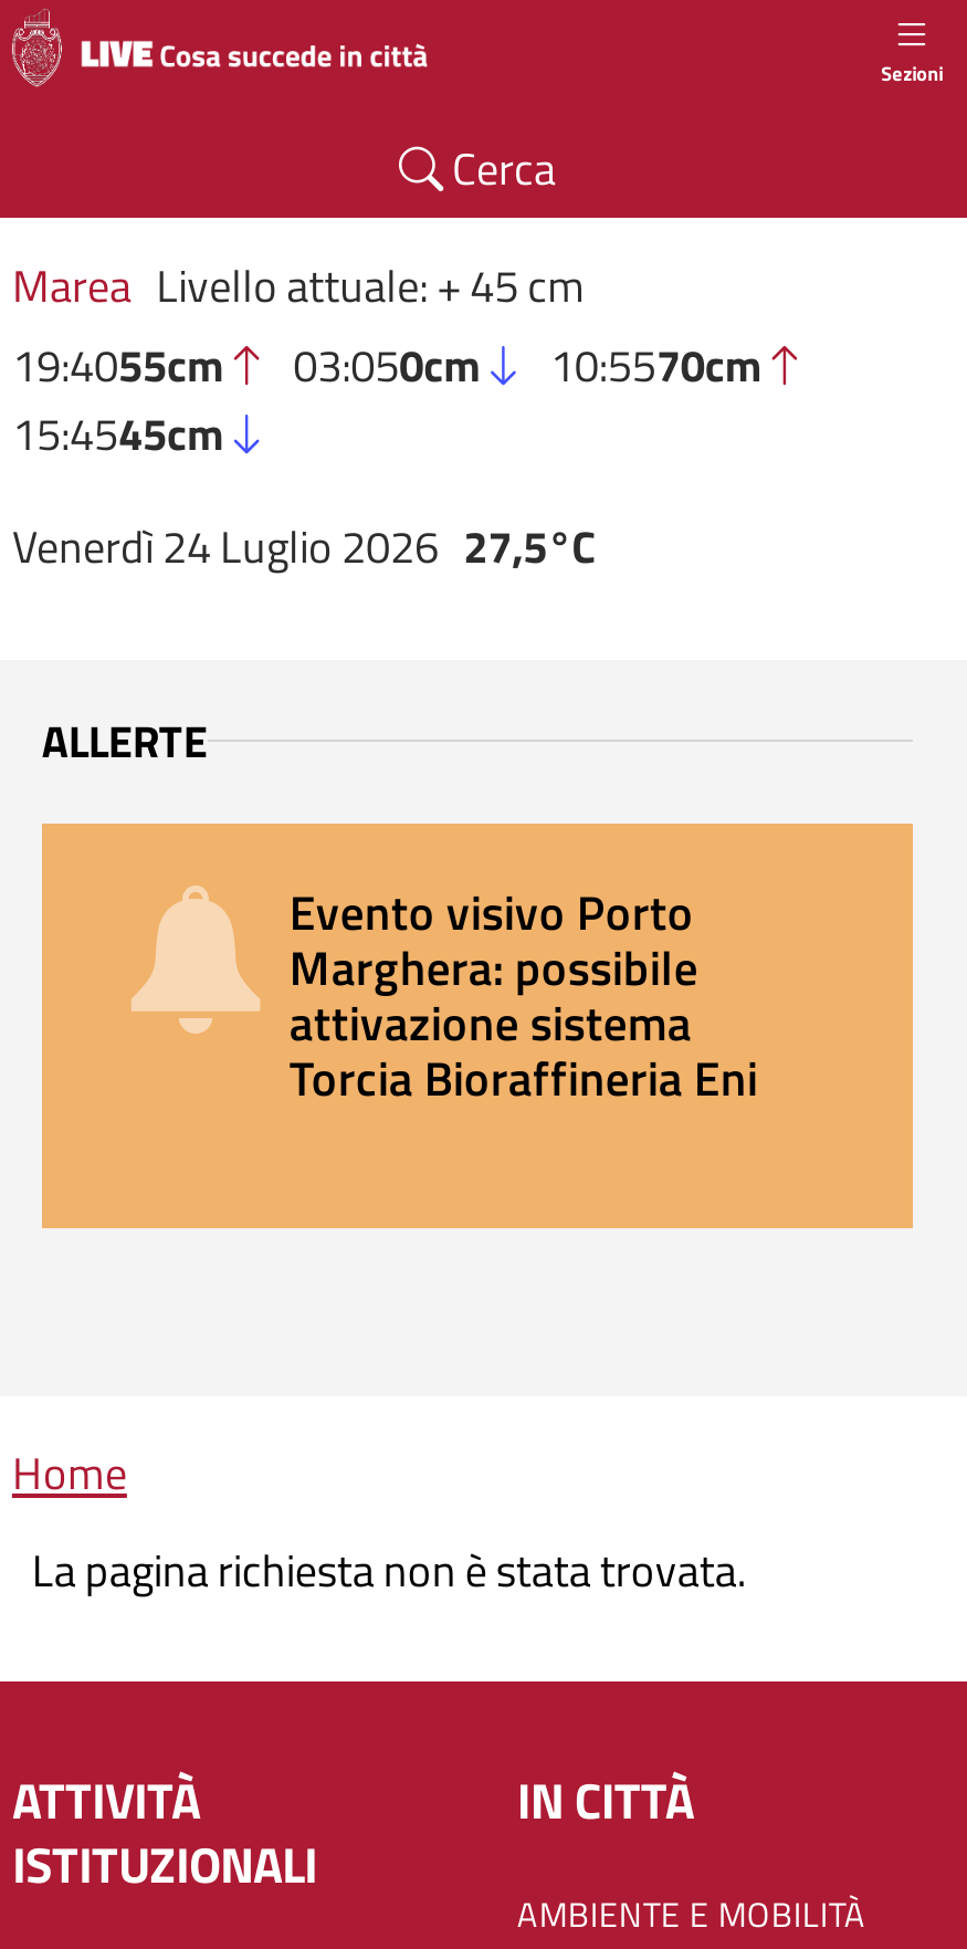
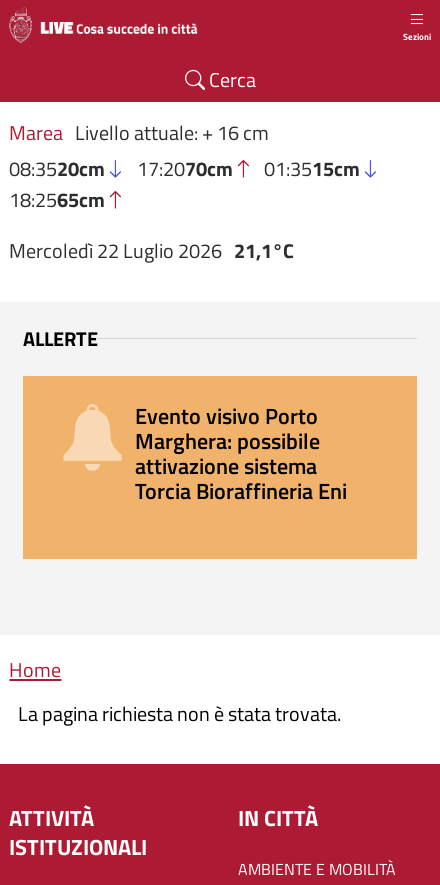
[12,251,762,468] Marea Livello attuale: + 45 cm | 19:4055cm | 03:050cm | 10:5570cm | 15:4545cm -> [9,117,360,215] Marea Livello attuale: + 16 cm | 08:3520cm | 17:2070cm | 01:3515cm | 18:2565cm
[12,513,596,581] Venerdì 24 Luglio 2026 27,5°C -> [9,235,294,266] Mercoledì 22 Luglio 2026 21,1°C

